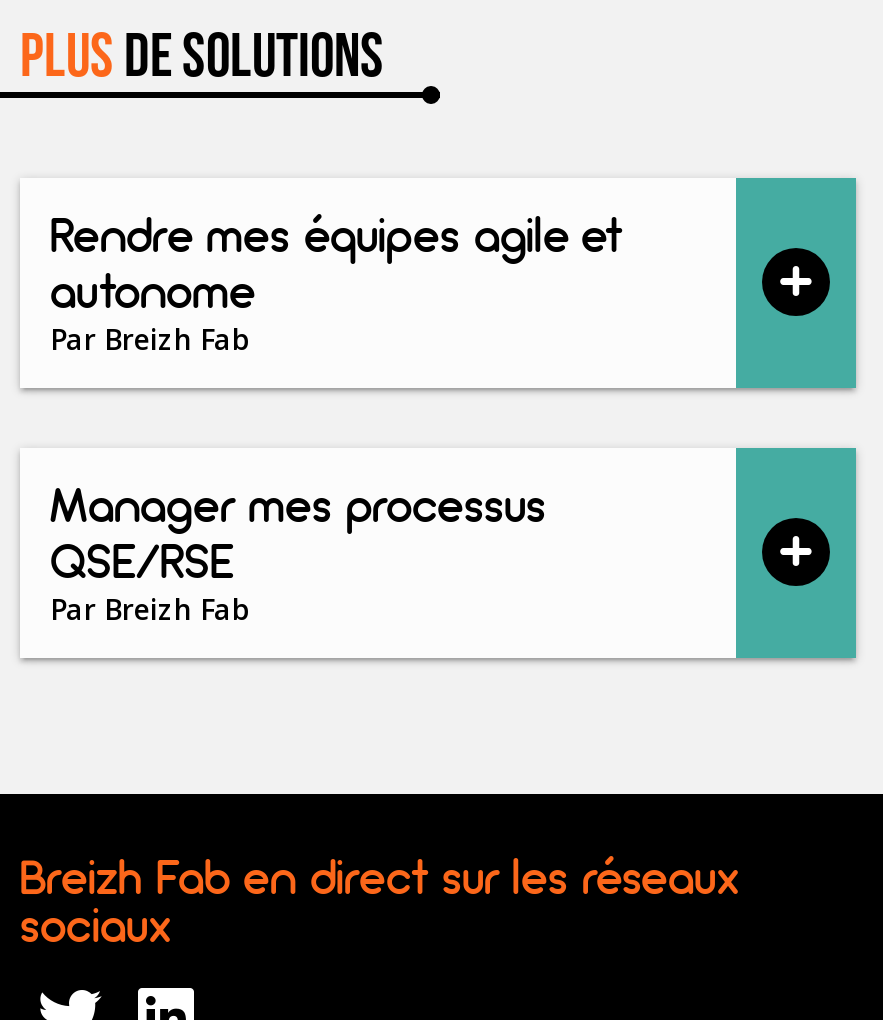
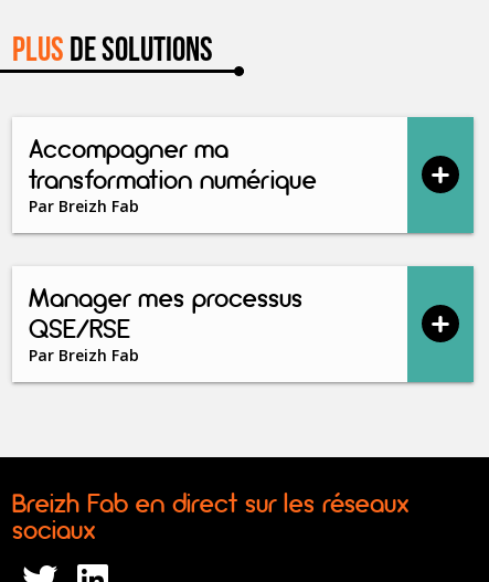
[50,205,622,321] Rendre mes équipes agile et | autonome -> [29,132,316,196] Accompagner ma | transformation numérique

